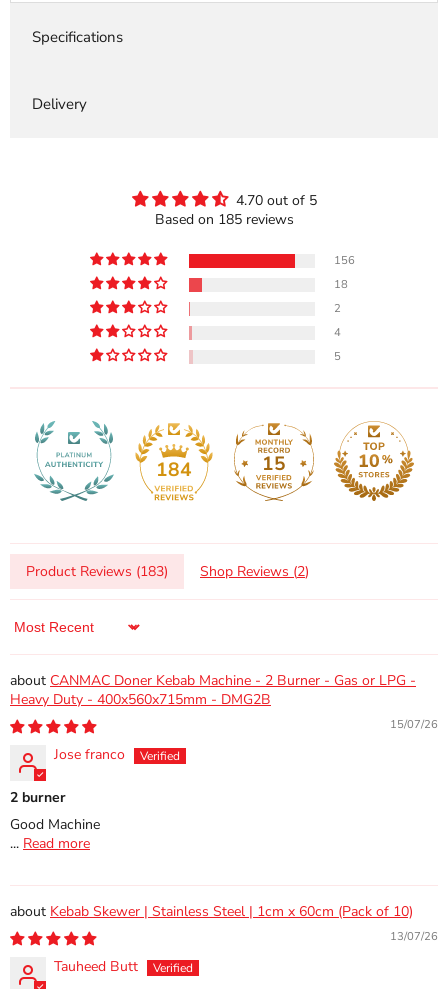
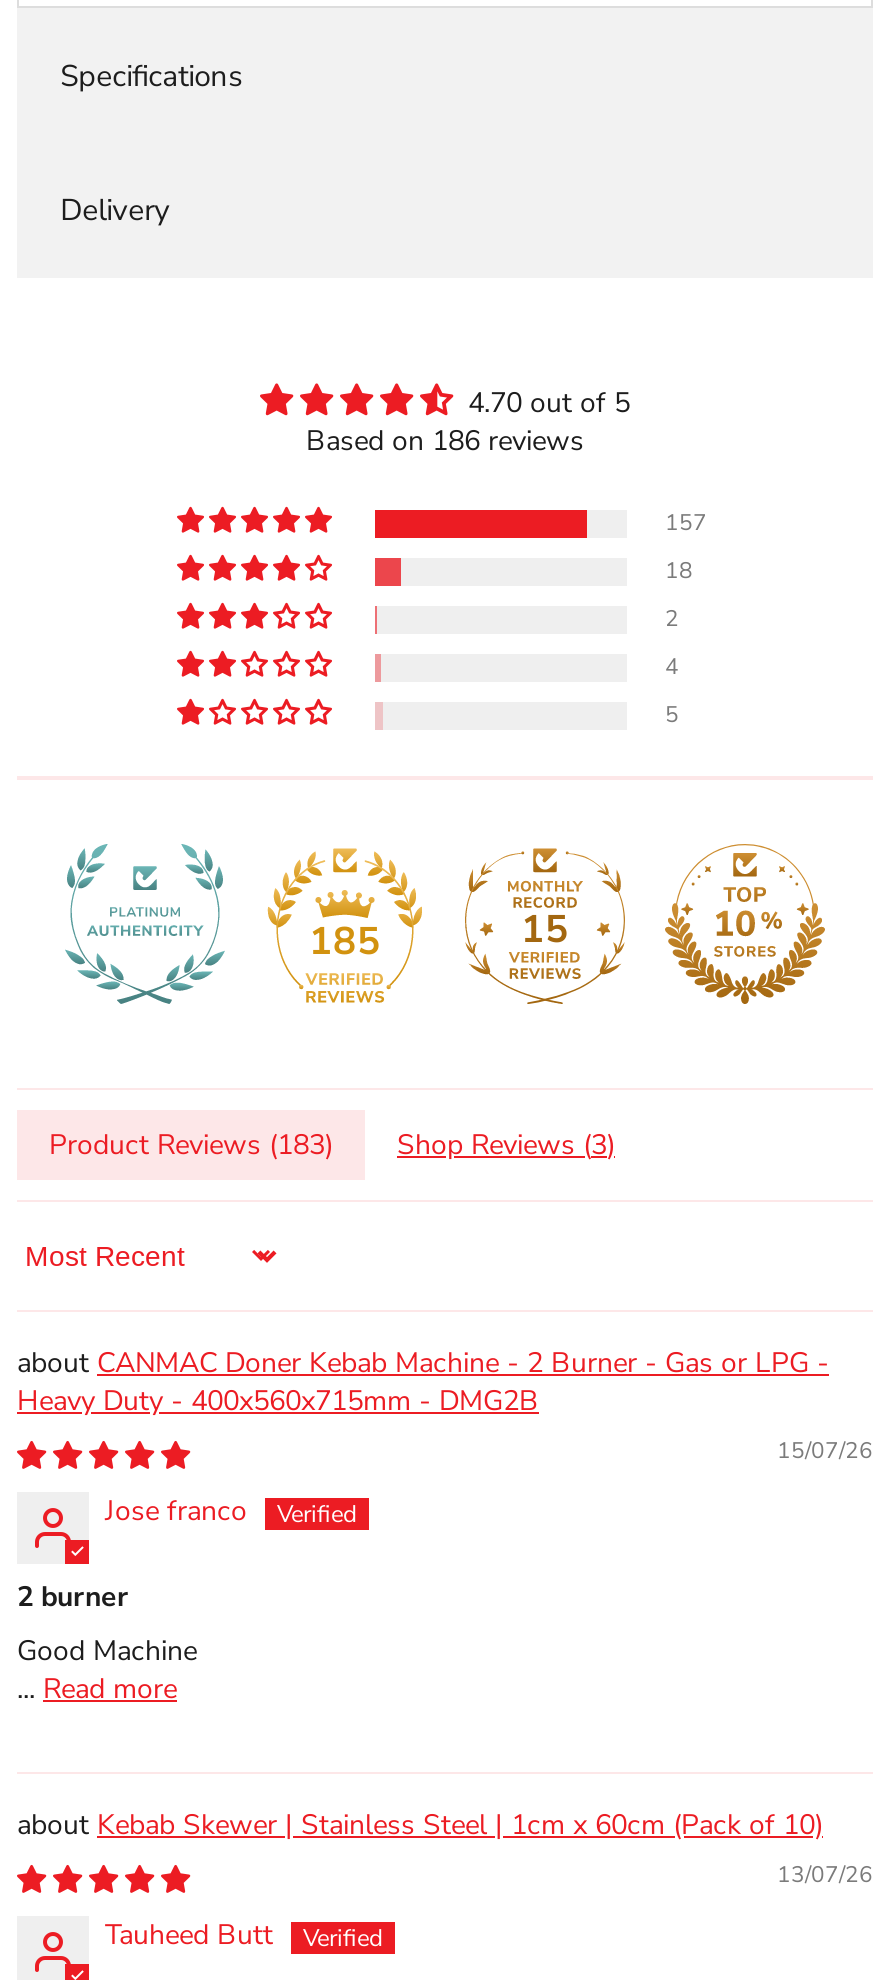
[154,209,293,228] Based on 185 reviews -> [306,421,584,459] Based on 186 reviews
[334,253,355,268] 156 -> [665,508,707,538] 157
[156,456,192,482] 184 -> [309,915,381,967] 185
[26,561,309,580] Product Reviews (183) Shop Reviews (2) -> [49,1125,615,1163] Product Reviews (183) Shop Reviews (3)

